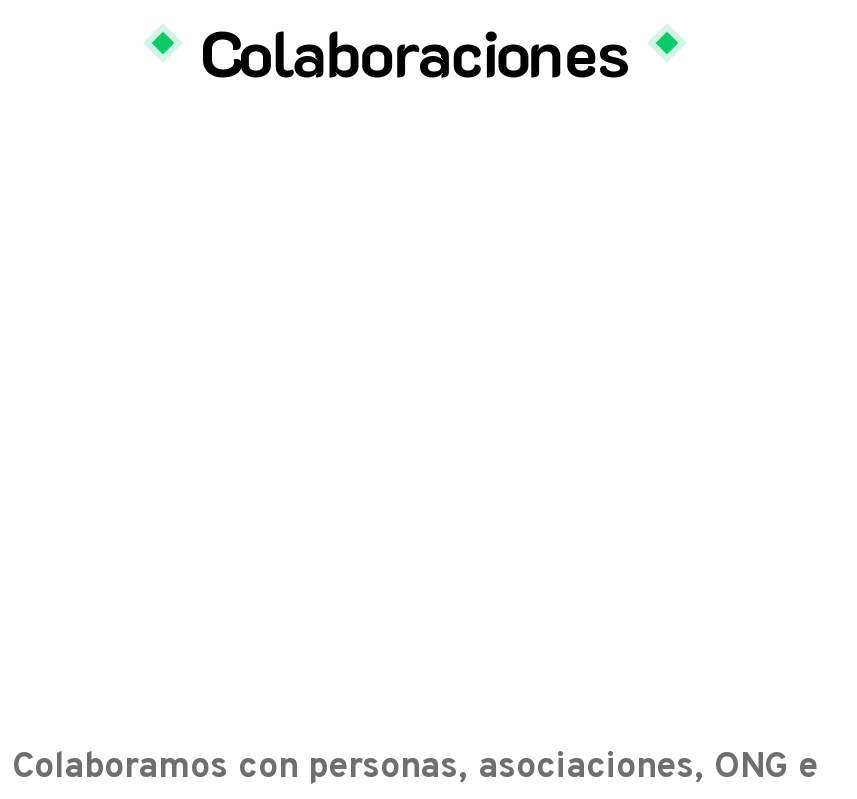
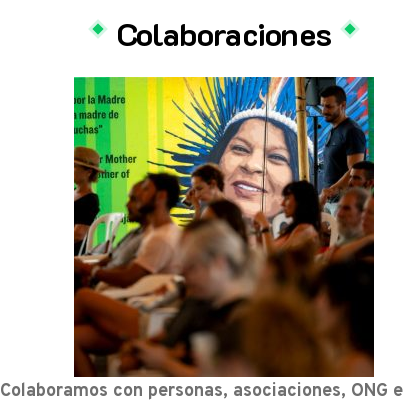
none -> [73,76,375,373] [image]

